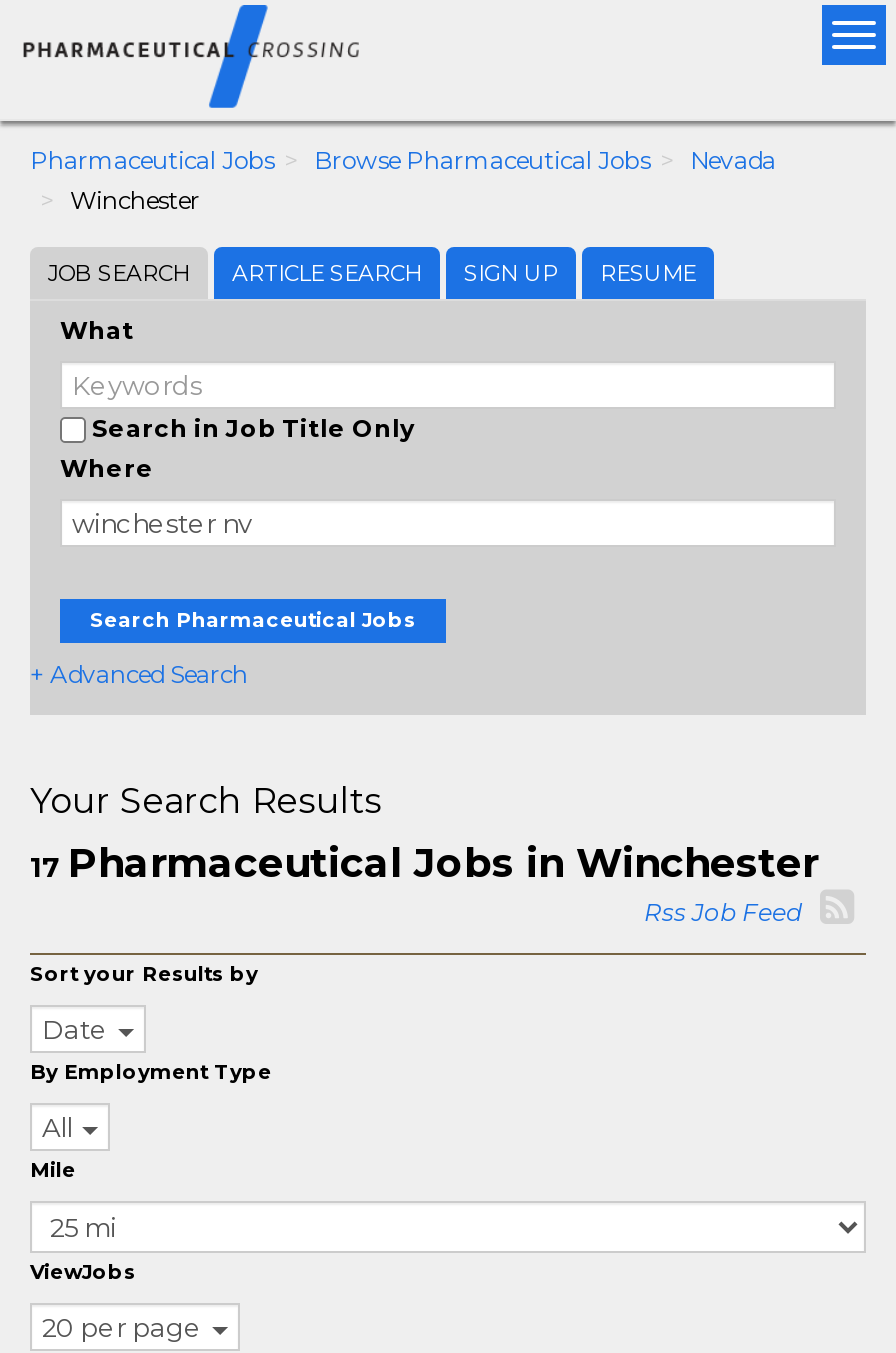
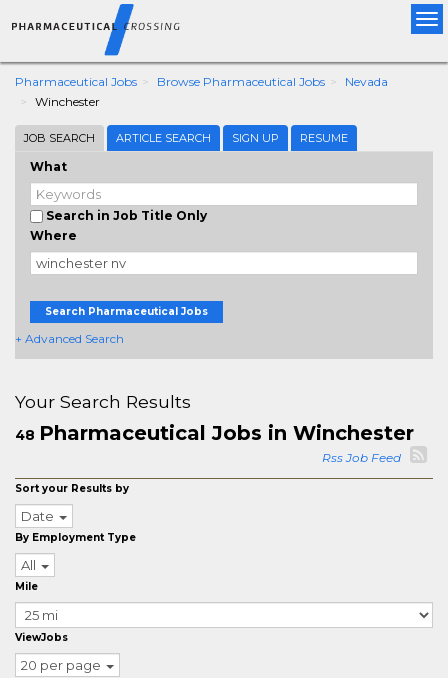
[30,839,818,887] 17 Pharmaceutical Jobs in Winchester -> [15,421,414,445] 48 Pharmaceutical Jobs in Winchester

